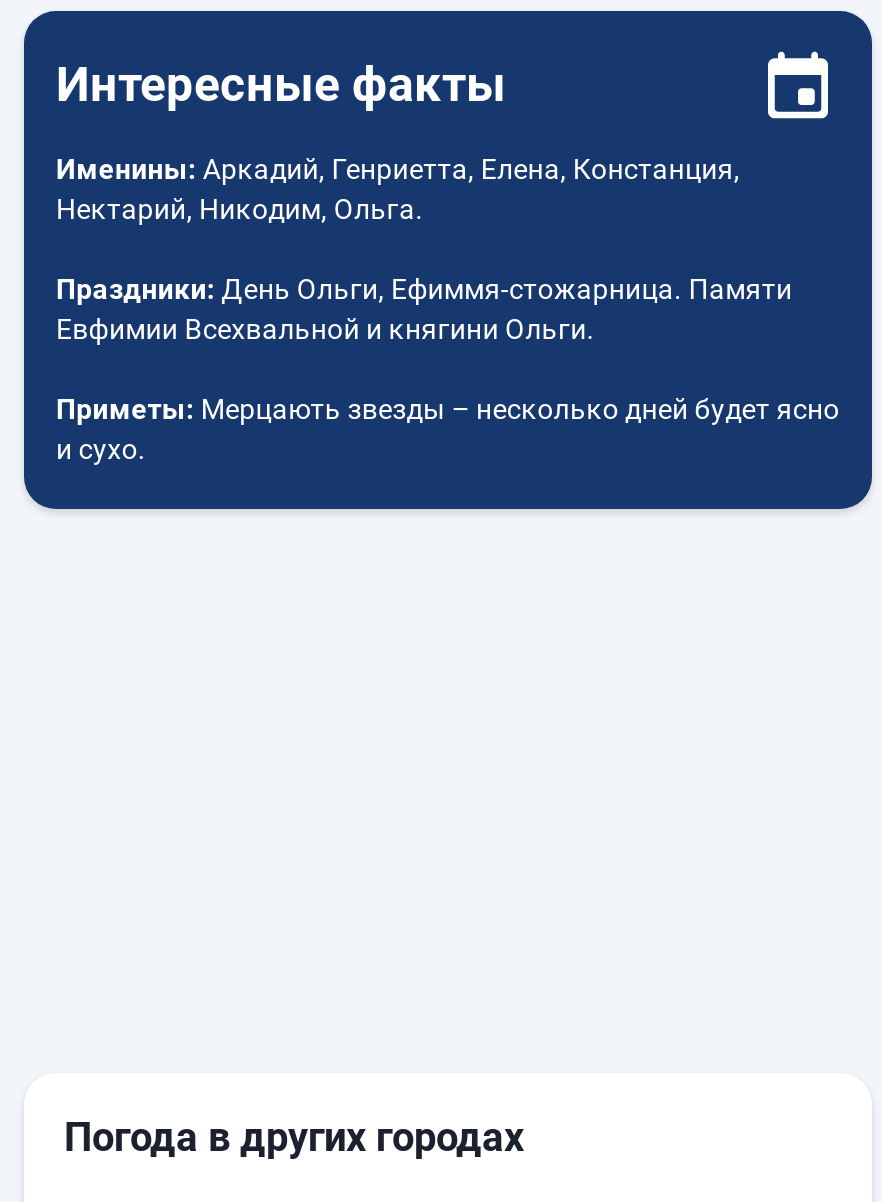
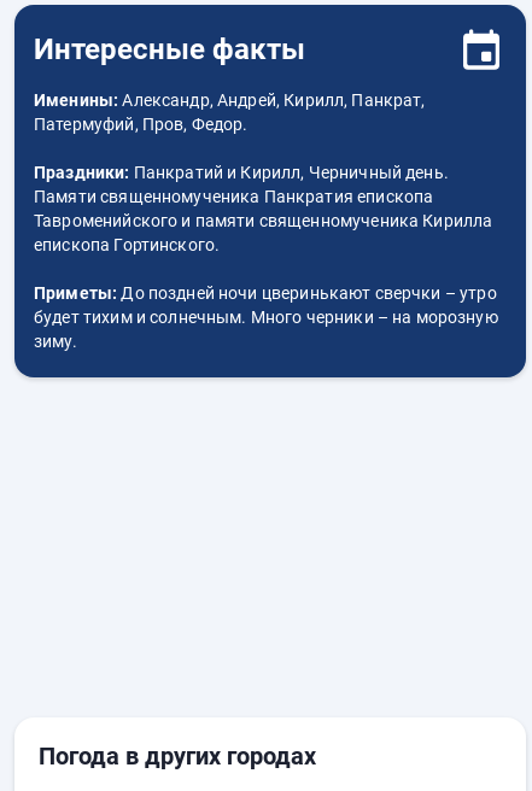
[56,153,740,225] Именины: Аркадий, Генриетта, Елена, Констанция, | Нектарий, Никодим, Ольга. -> [34,90,425,134] Именины: Александр, Андрей, Кирилл, Панкрат, | Патермуфий, Пров, Федор.
[56,273,792,345] Праздники: День Ольги, Ефиммя-стожарница. Памяти | Евфимии Всехвальной и княгини Ольги. -> [34,163,493,254] Праздники: Панкратий и Кирилл, Черничный день. | Памяти священномученика Панкратия епископа | Тавроменийского и памяти священномученика Кирилла | епископа Гортинского.
[56,393,840,465] Приметы: Мерцають звезды – несколько дней будет ясно | и сухо. -> [34,283,498,351] Приметы: До поздней ночи цверинькают сверчки – утро | будет тихим и солнечным. Много черники – на морозную | зиму.

